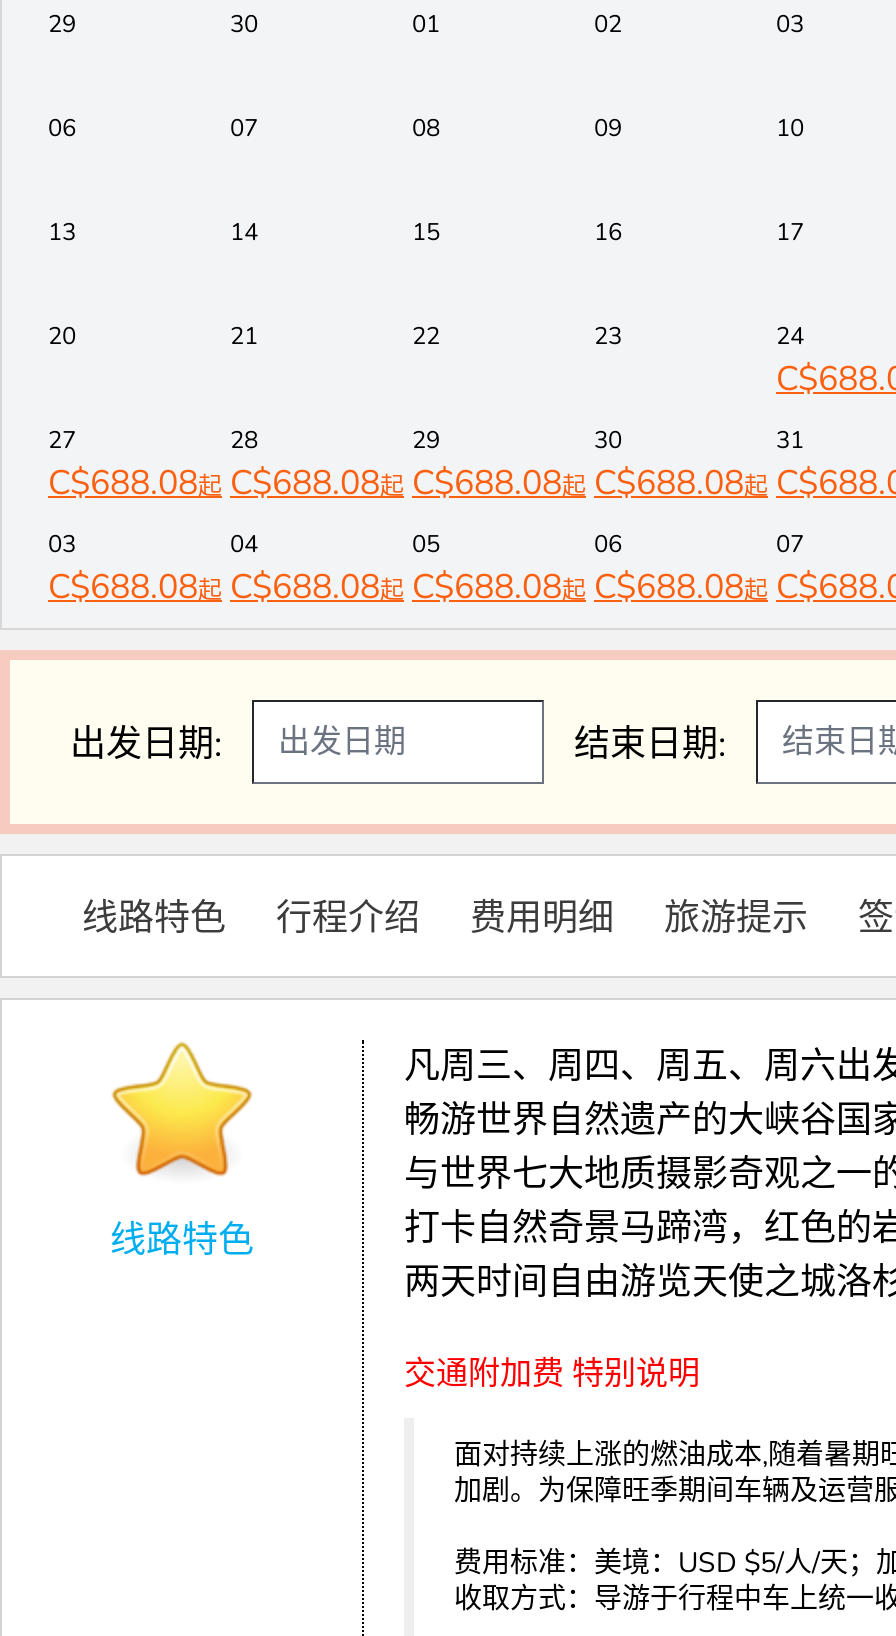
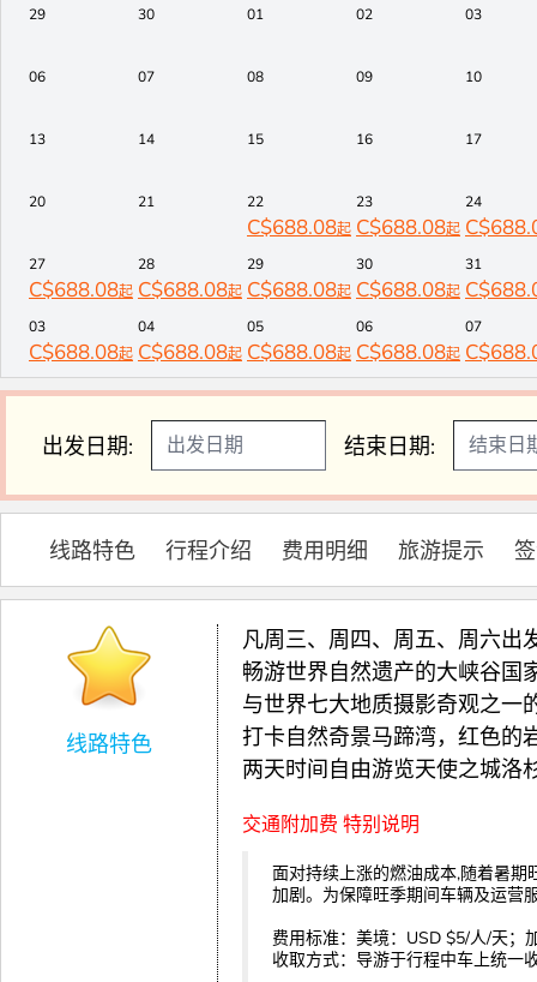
none -> [247,214,351,241] C$688.08起
none -> [356,214,460,241] C$688.08起

